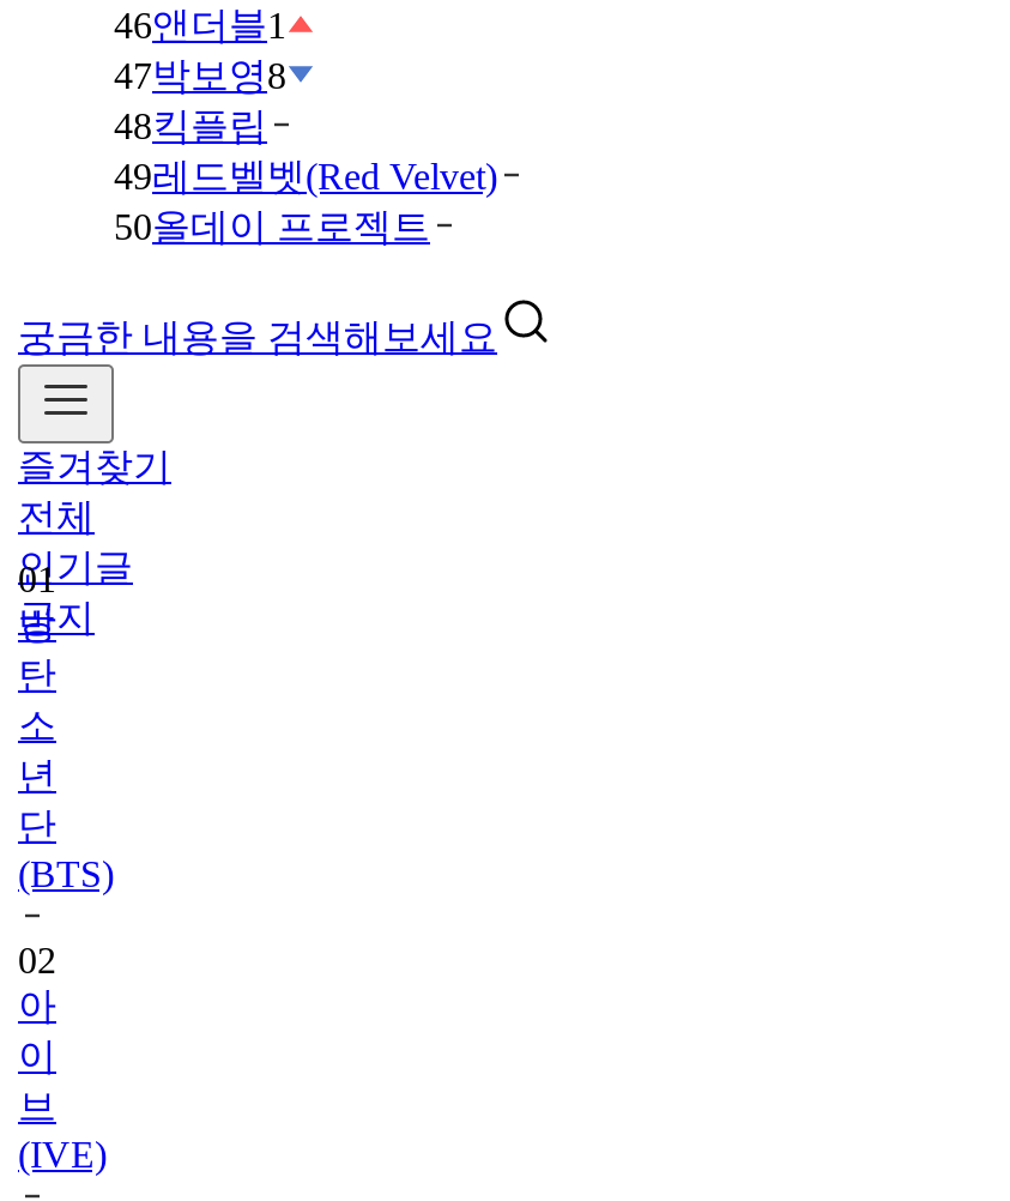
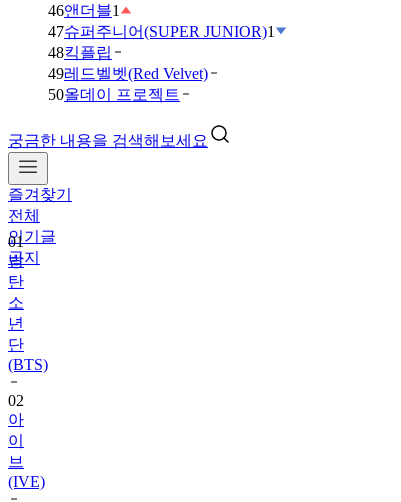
[114,55,286,96] 47박보영 8 -> [48,23,275,40] 47슈퍼주니어(SUPER JUNIOR) 1

